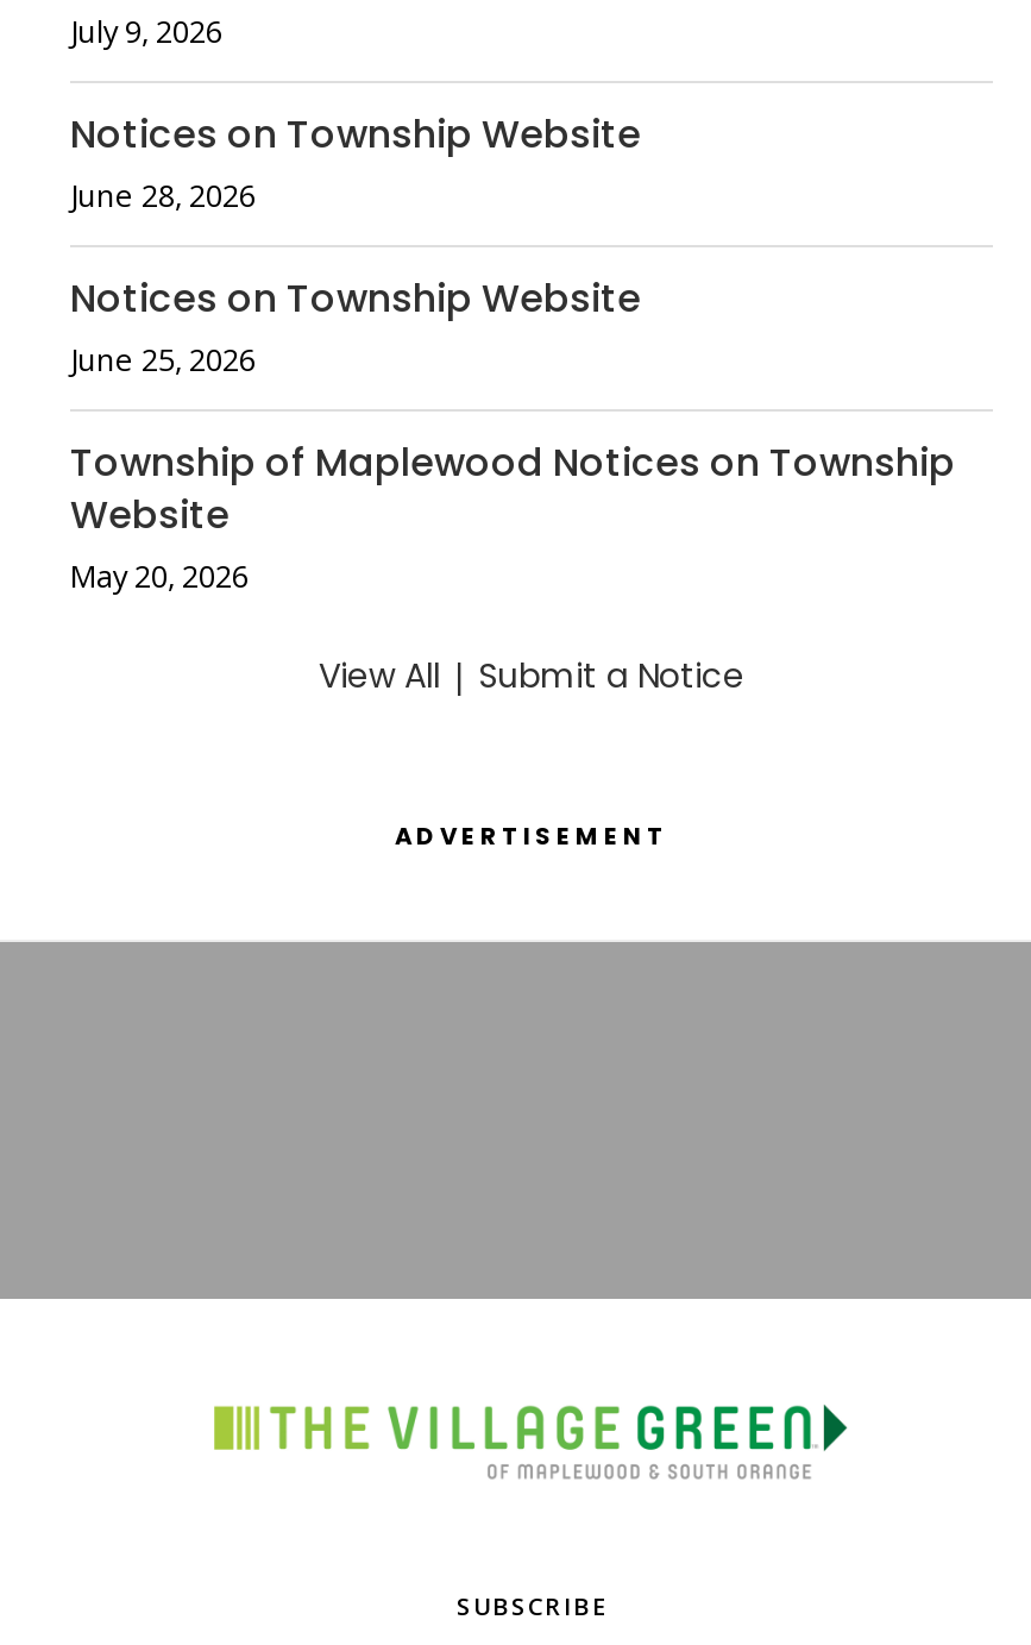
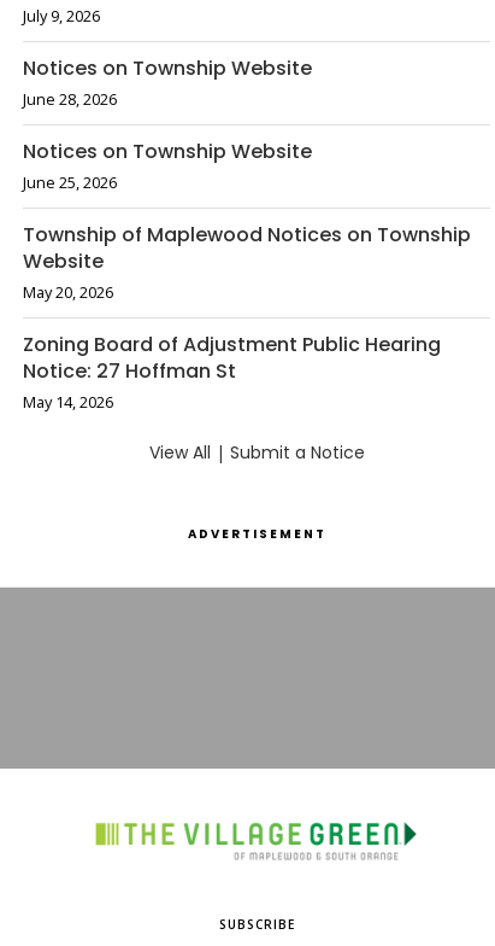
none -> [23,331,441,413] Zoning Board of Adjustment Public Hearing | Notice: 27 Hoffman St | May 14, 2026

